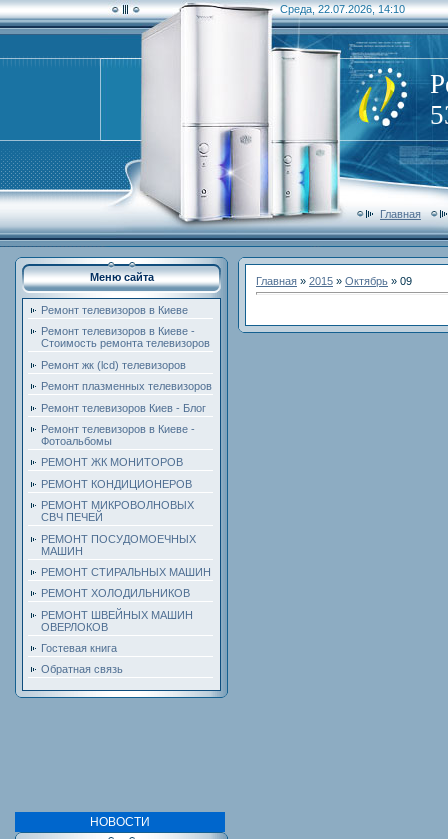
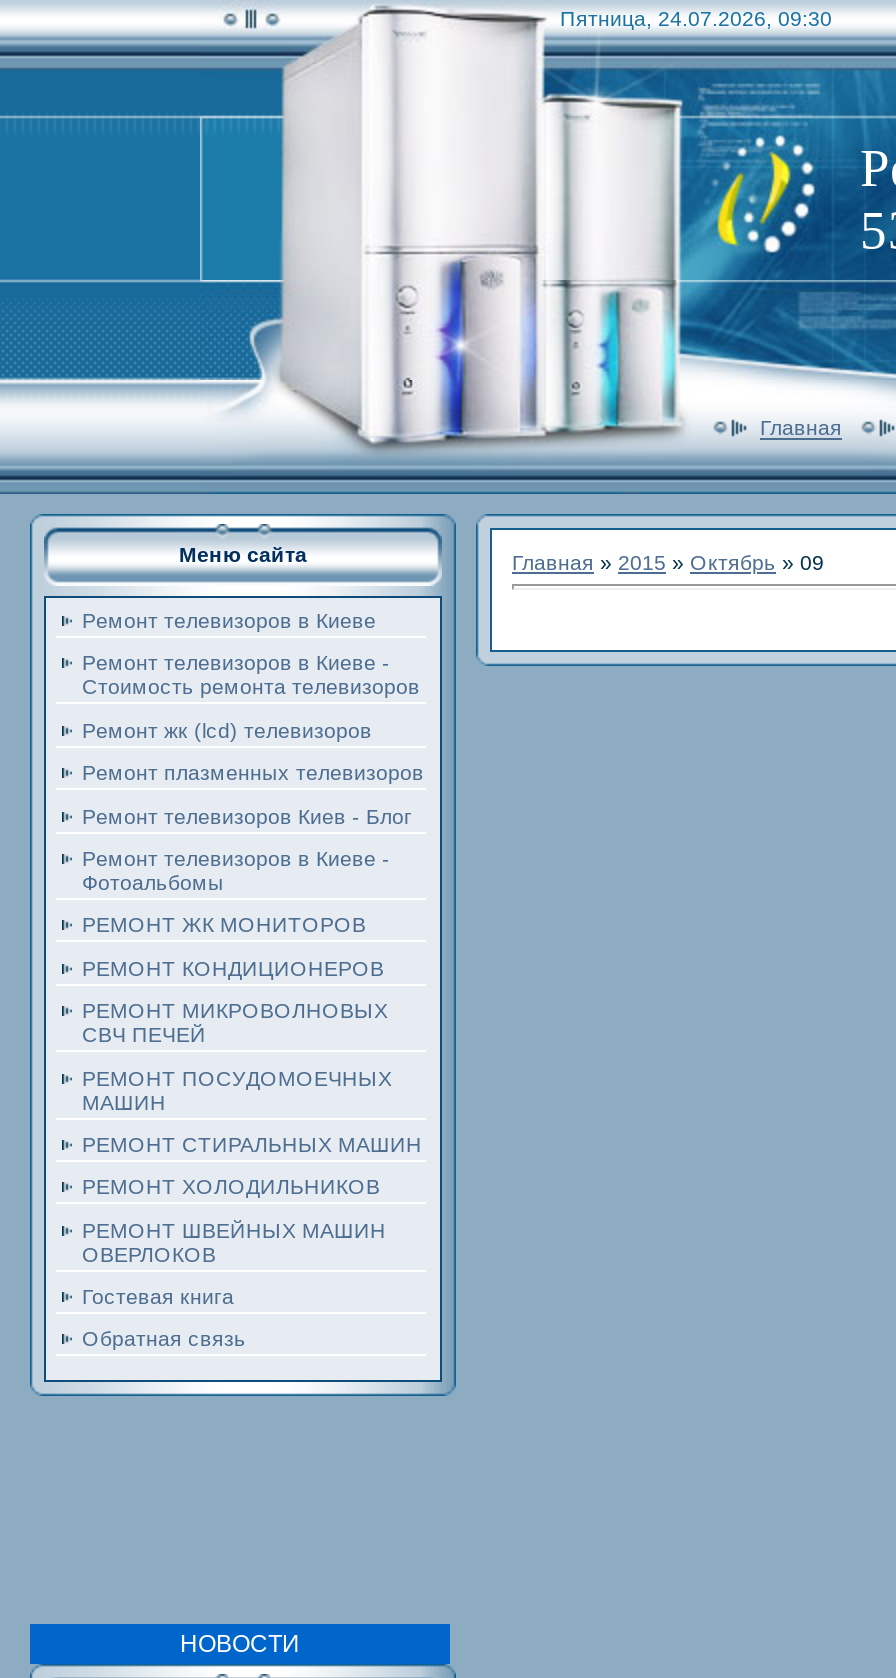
[280,3,405,15] Среда, 22.07.2026, 14:10 -> [560,6,832,30] Пятница, 24.07.2026, 09:30

